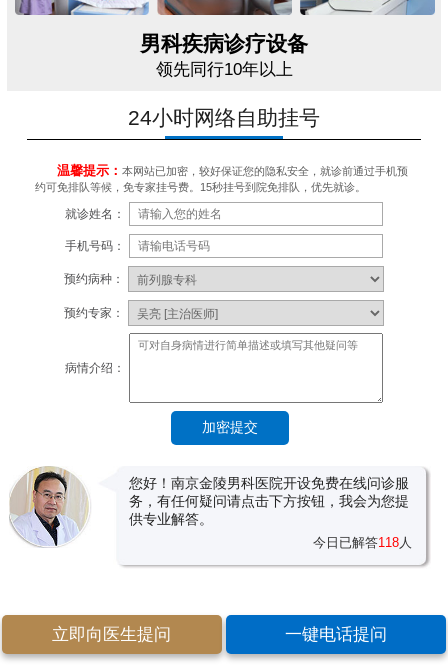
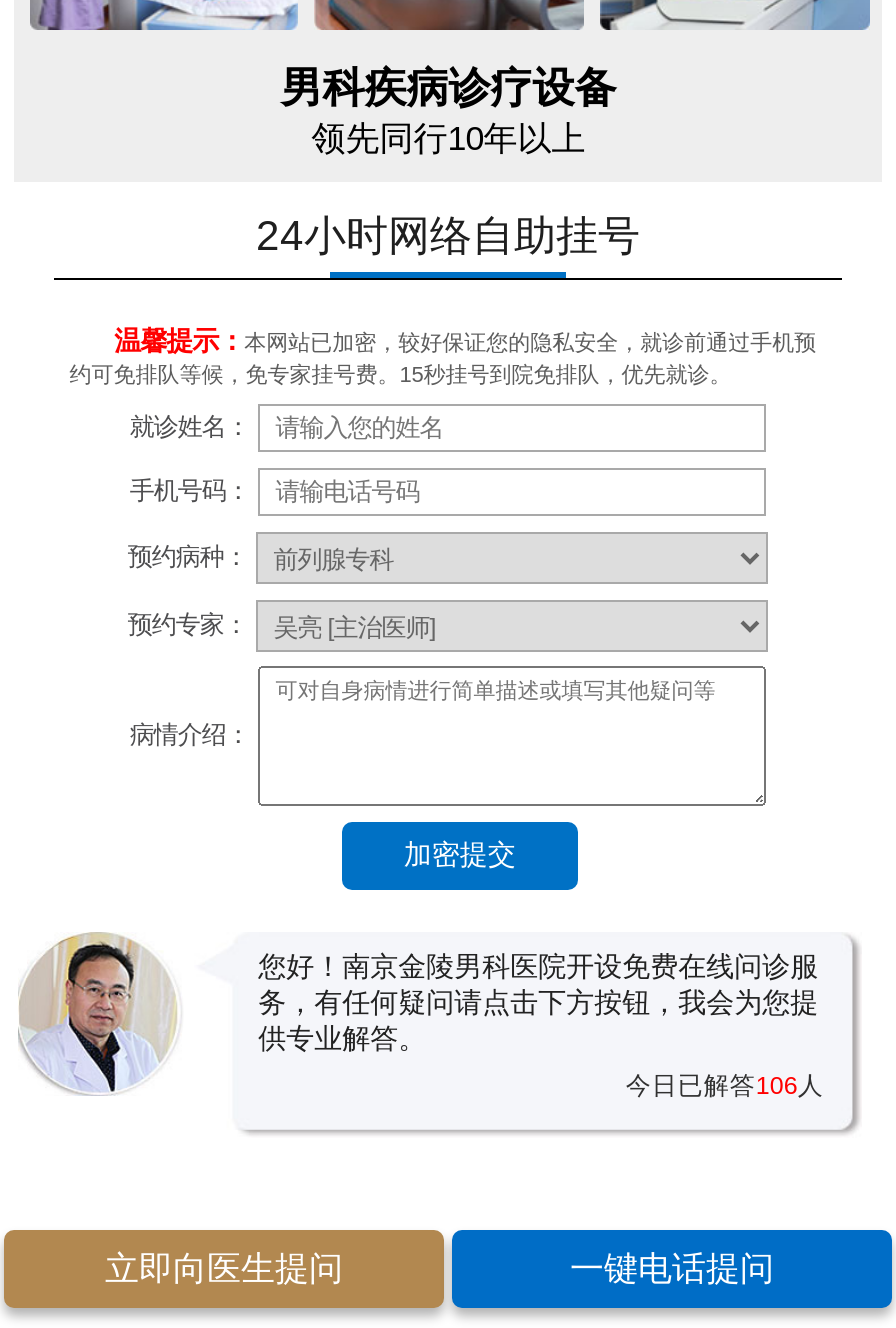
[313,536,412,550] 今日已解答118人 -> [626,1072,824,1100] 今日已解答106人

